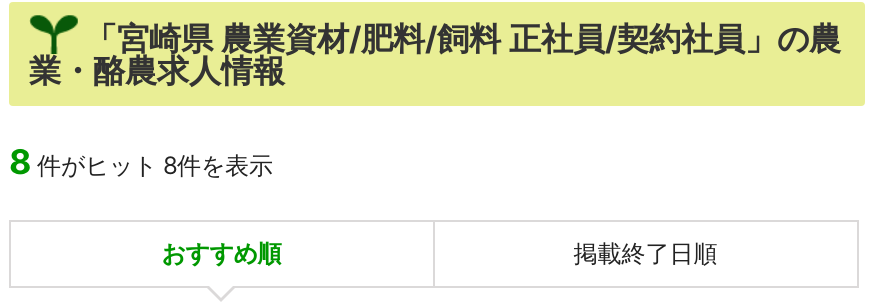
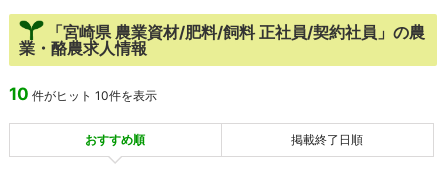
[9,142,273,182] 8 件がヒット8件を表示 -> [9,84,157,104] 10 件がヒット10件を表示

